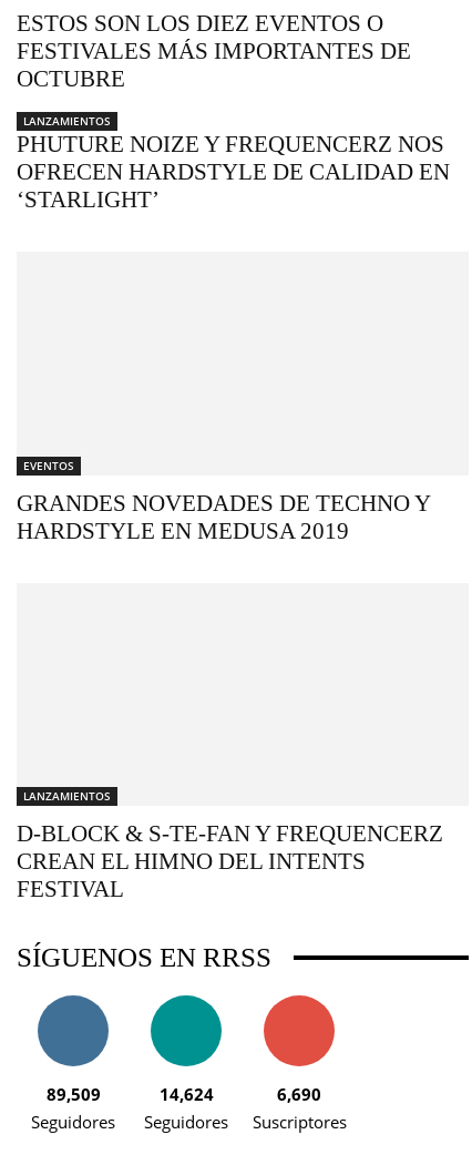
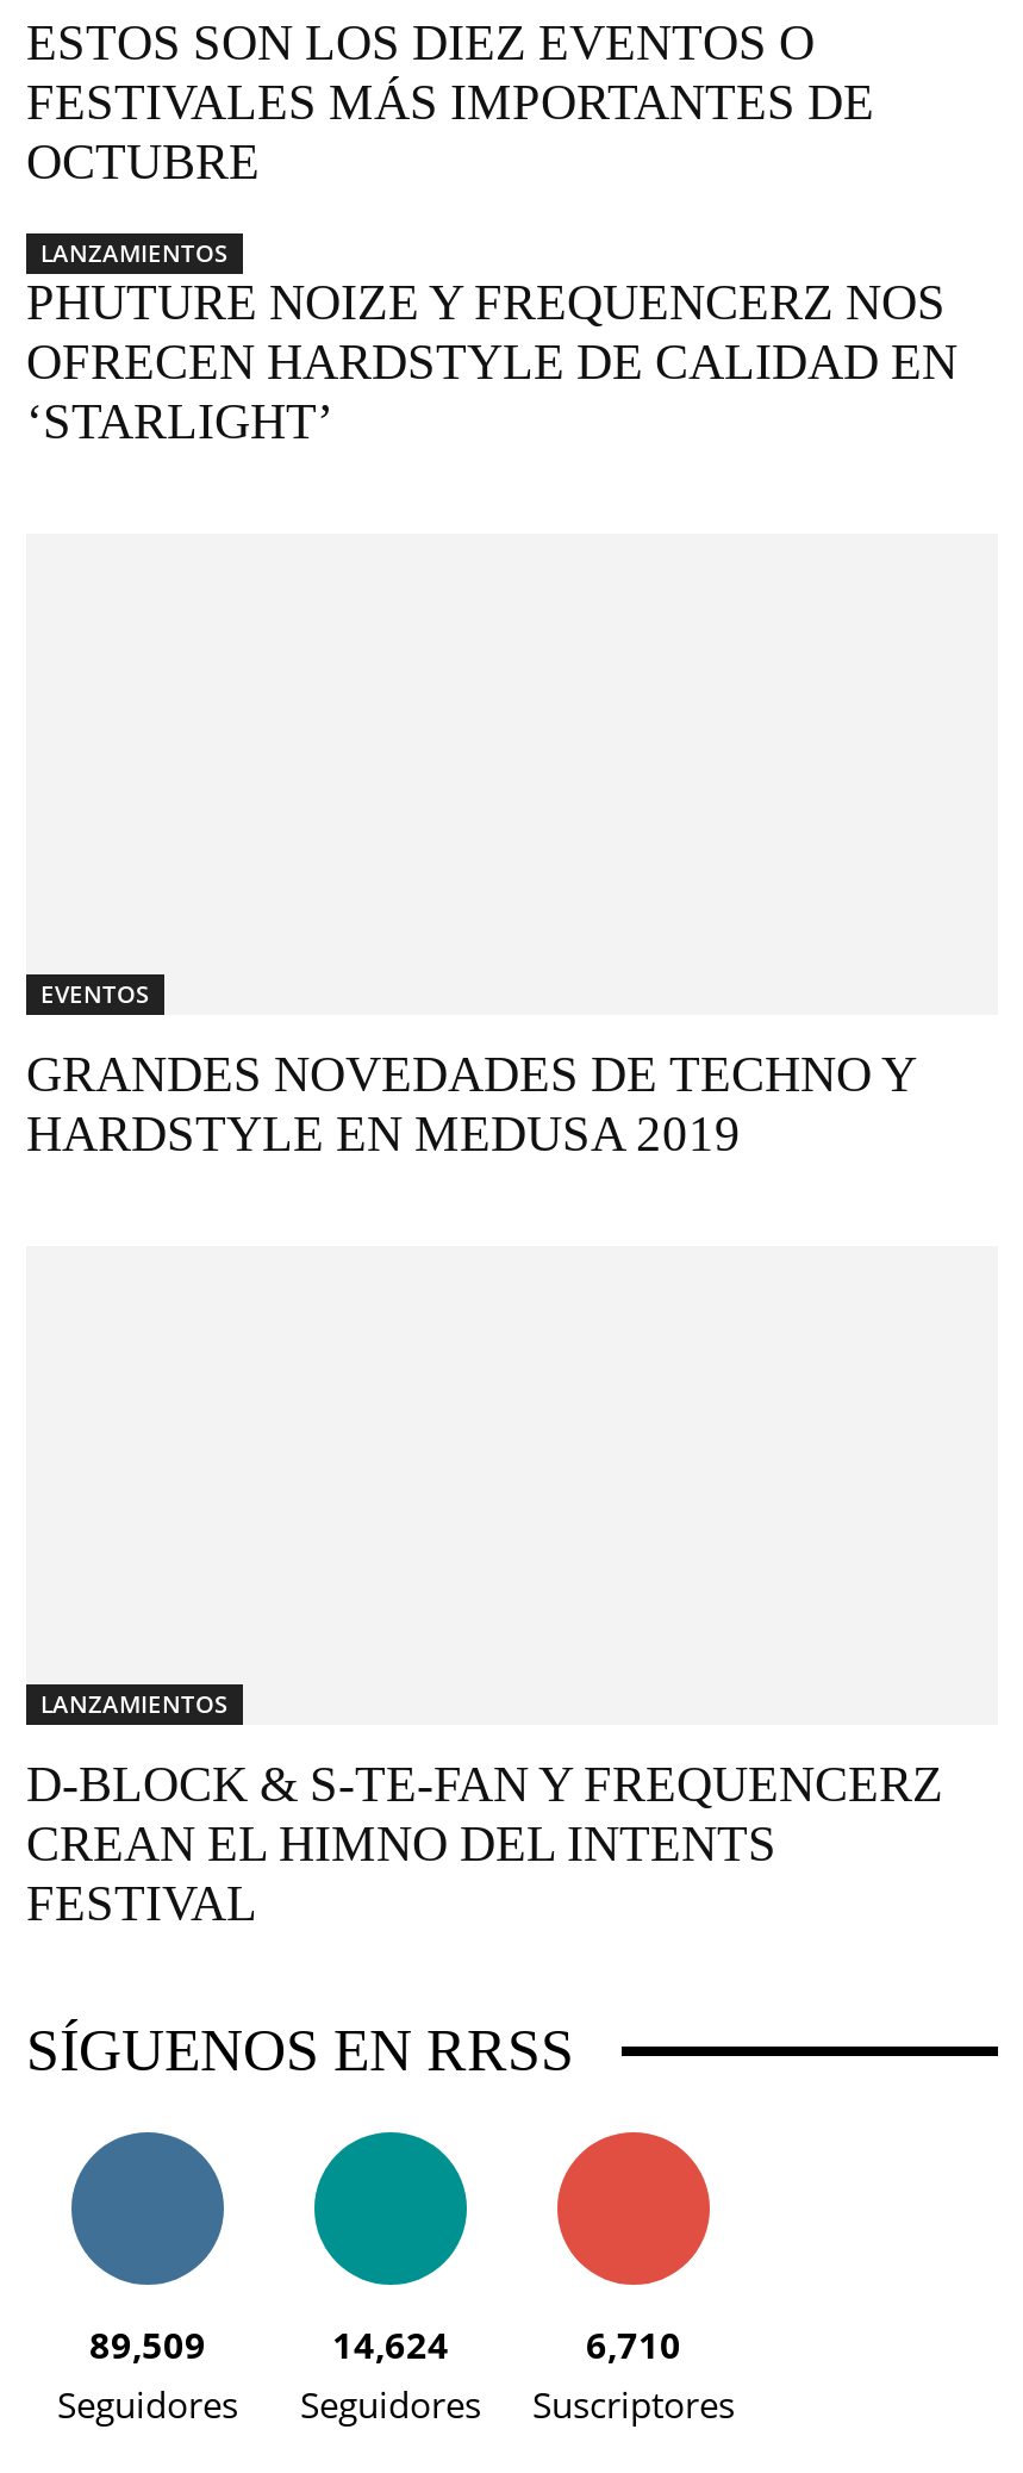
[277,1083,321,1105] 6,690 -> [586,2321,681,2369] 6,710

